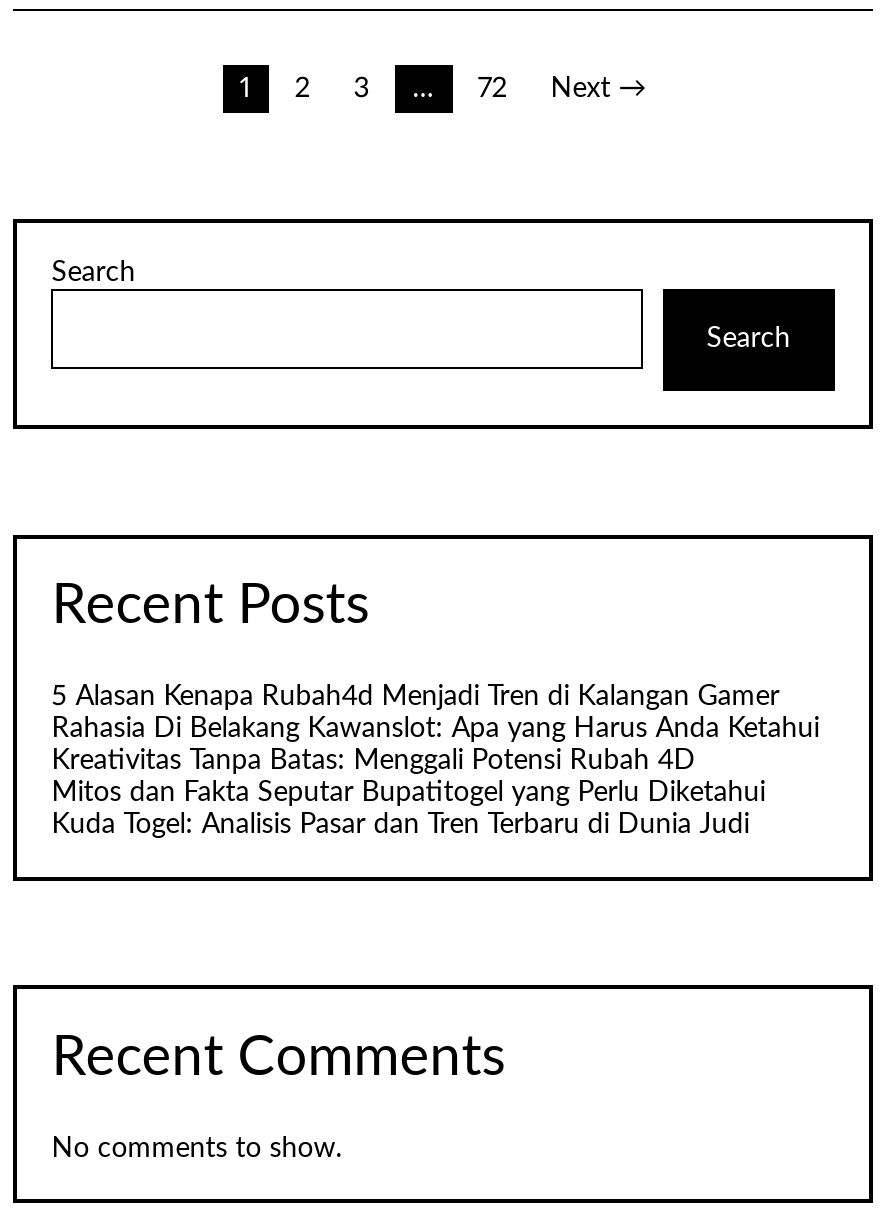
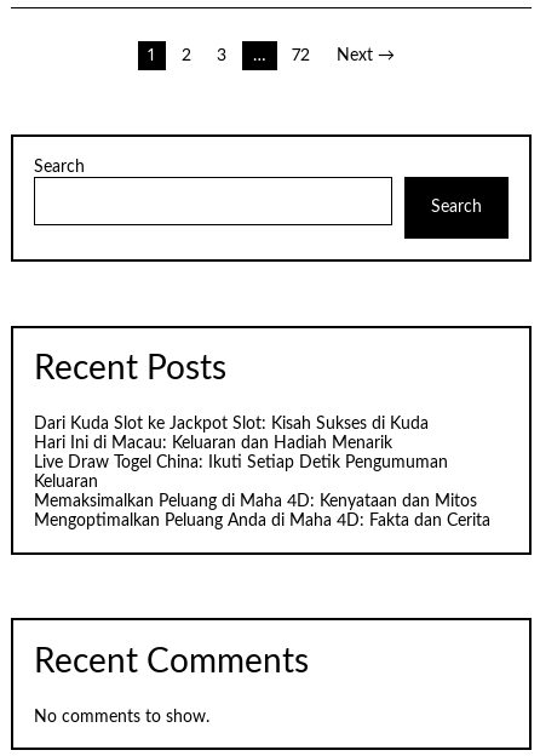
[51,684,819,840] 5 Alasan Kenapa Rubah4d Menjadi Tren di Kalangan Gamer | Rahasia Di Belakang Kawanslot: Apa yang Harus Anda Ketahui | Kreativitas Tanpa Batas: Menggali Potensi Rubah 4D | Mitos dan Fakta Seputar Bupatitogel yang Perlu Diketahui | Kuda Togel: Analisis Pasar dan Tren Terbaru di Dunia Judi -> [34,416,491,530] Dari Kuda Slot ke Jackpot Slot: Kisah Sukses di Kuda | Hari Ini di Macau: Keluaran dan Hadiah Menarik | Live Draw Togel China: Ikuti Setiap Detik Pengumuman | Keluaran | Memaksimalkan Peluang di Maha 4D: Kenyataan dan Mitos | Mengoptimalkan Peluang Anda di Maha 4D: Fakta dan Cerita

